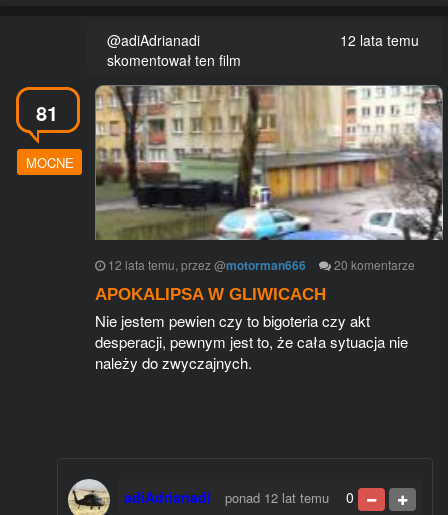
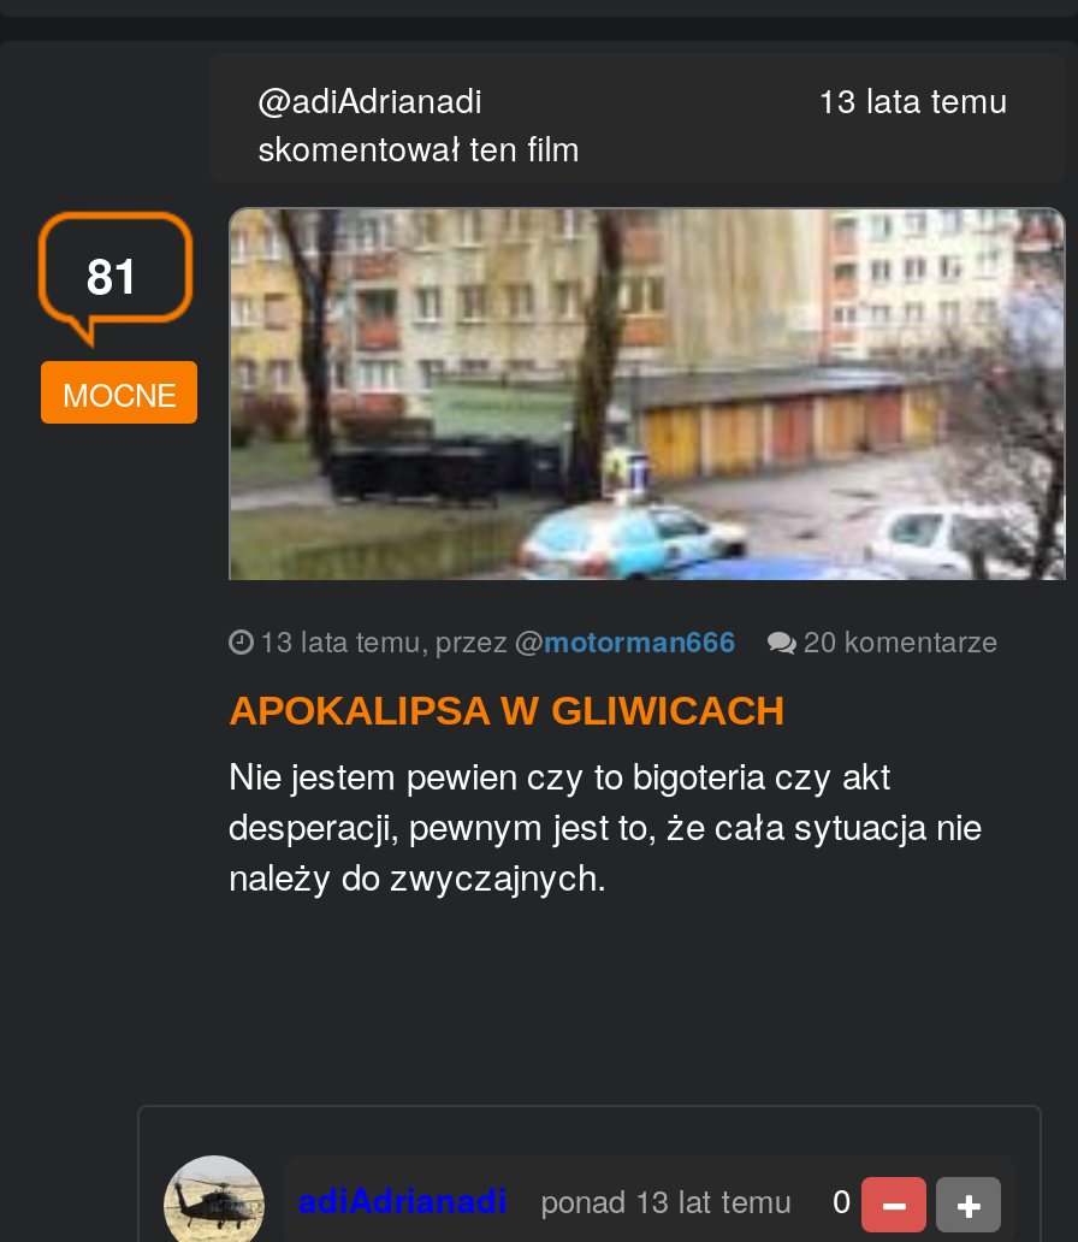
[340,30,419,50] 12 lata temu -> [818,75,1008,123] 13 lata temu
[108,256,306,274] 12 lata temu, przez @motorman666 -> [260,619,736,662] 13 lata temu, przez @motorman666
[225,488,329,507] ponad 12 lat temu -> [541,1177,791,1223] ponad 13 lat temu

